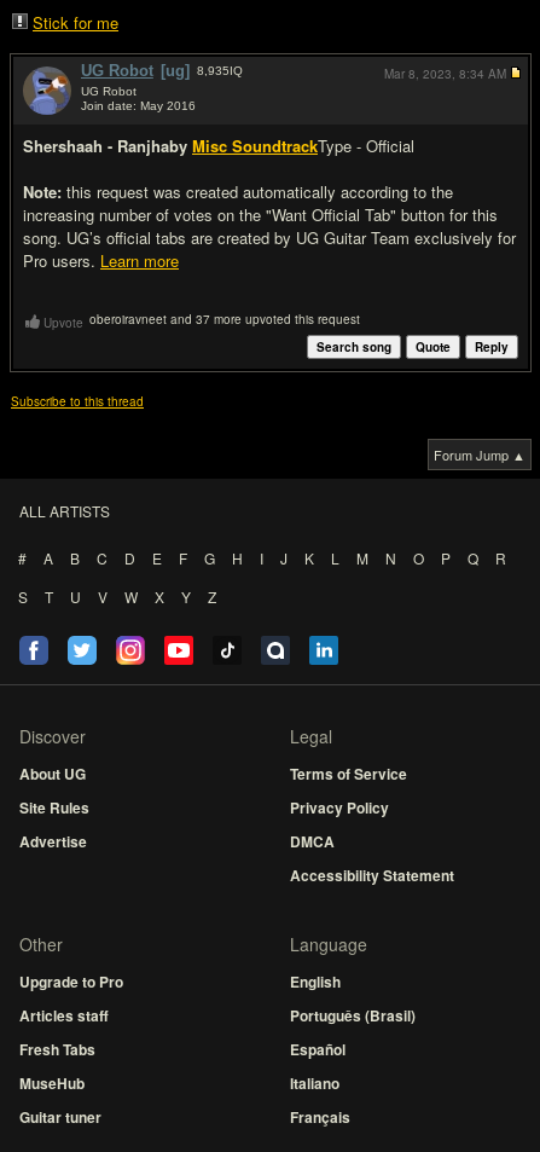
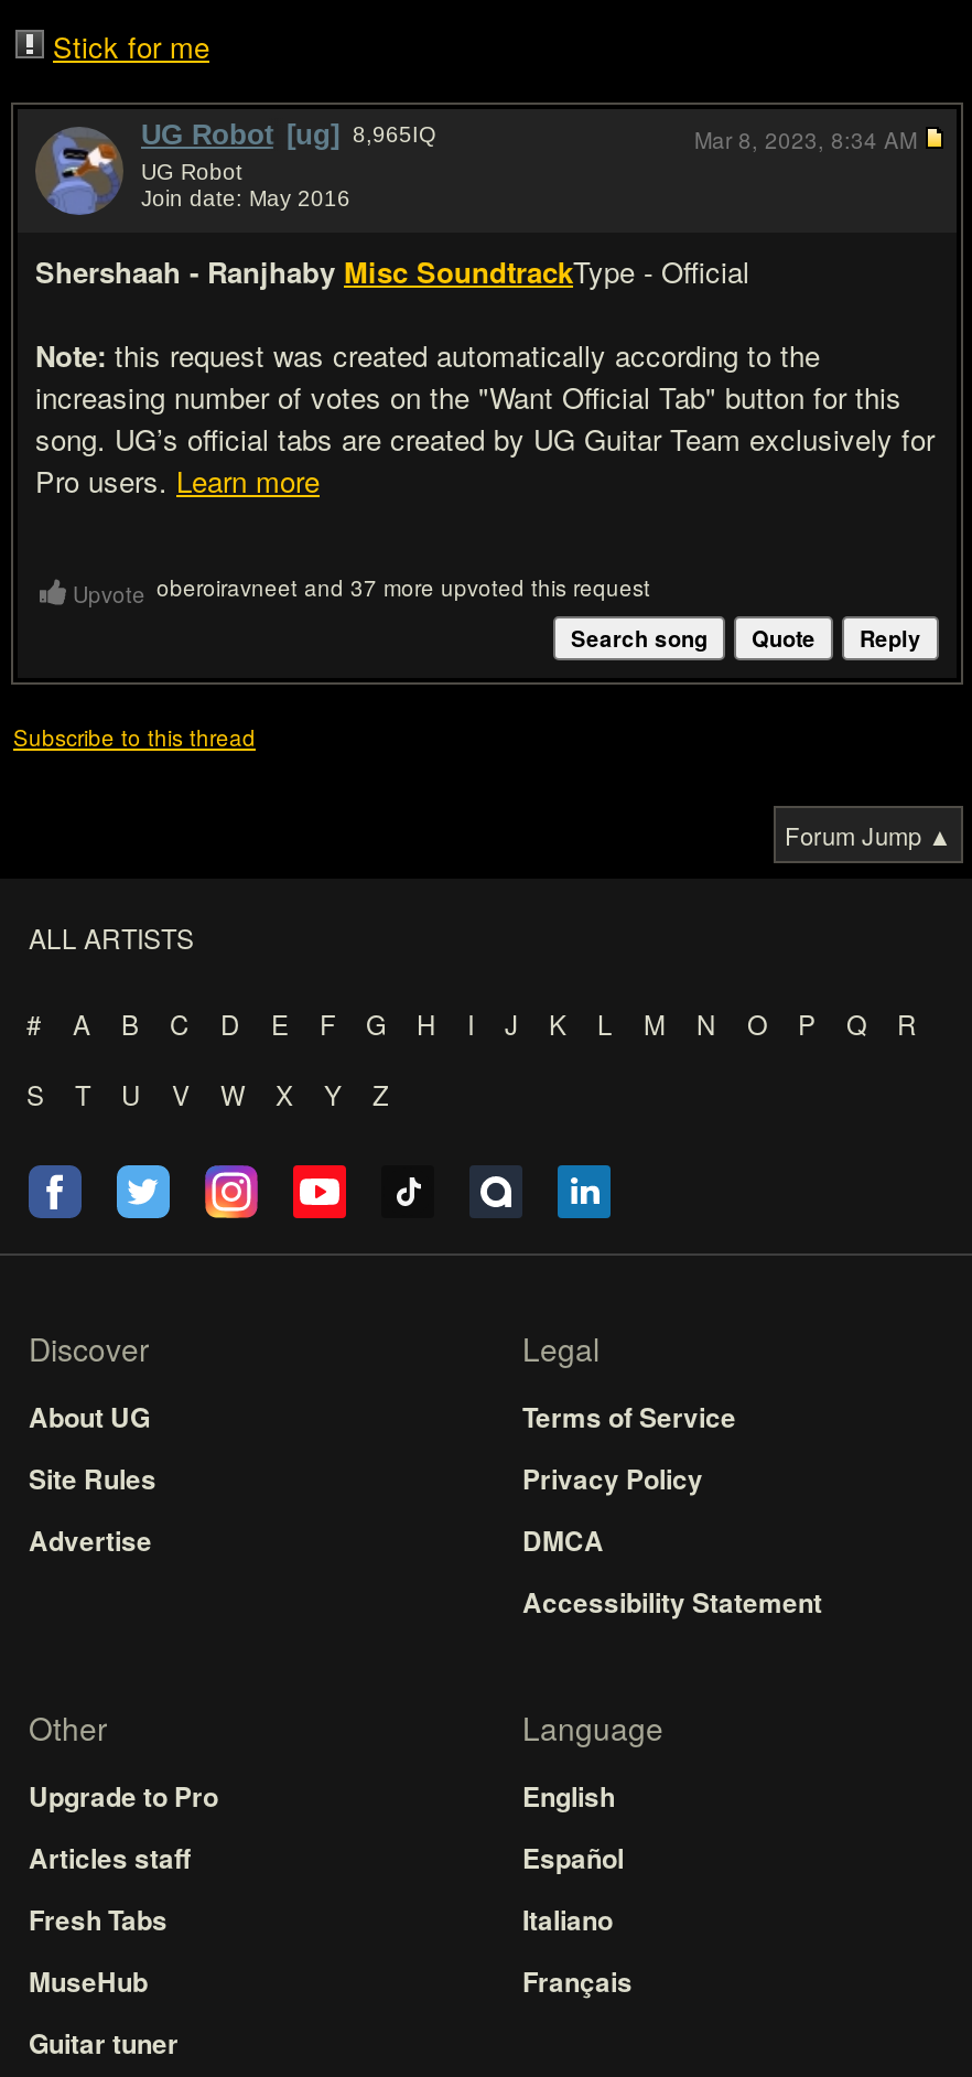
[81,62,243,80] UG Robot [ug] 8,935IQ -> [141,118,436,151] UG Robot [ug] 8,965IQ
[290,1005,416,1026] Português (Brasil) -> none
moved [290,1038,350,1128] -> [522,1838,633,2001]: Español | Italiano | Français

